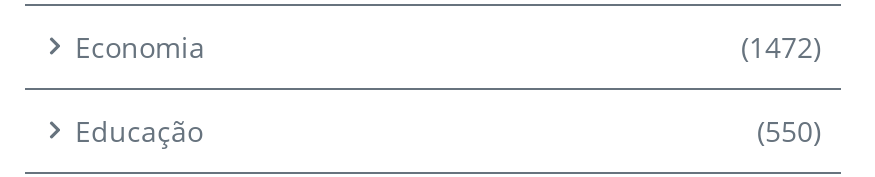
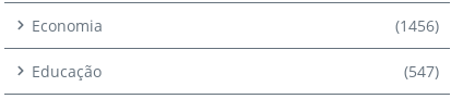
[741,28,821,66] (1472) -> [395,15,439,36] (1456)
[757,112,821,150] (550) -> [404,61,439,81] (547)

